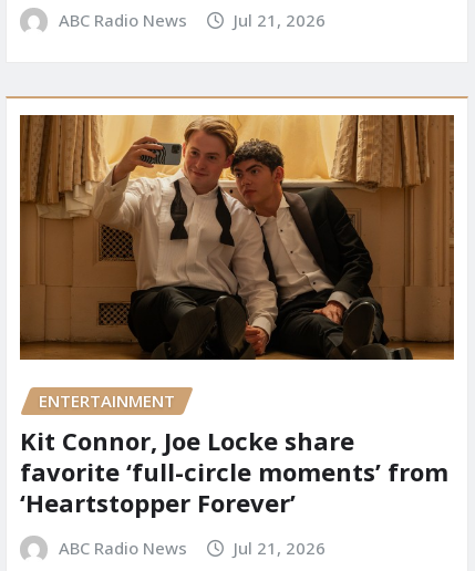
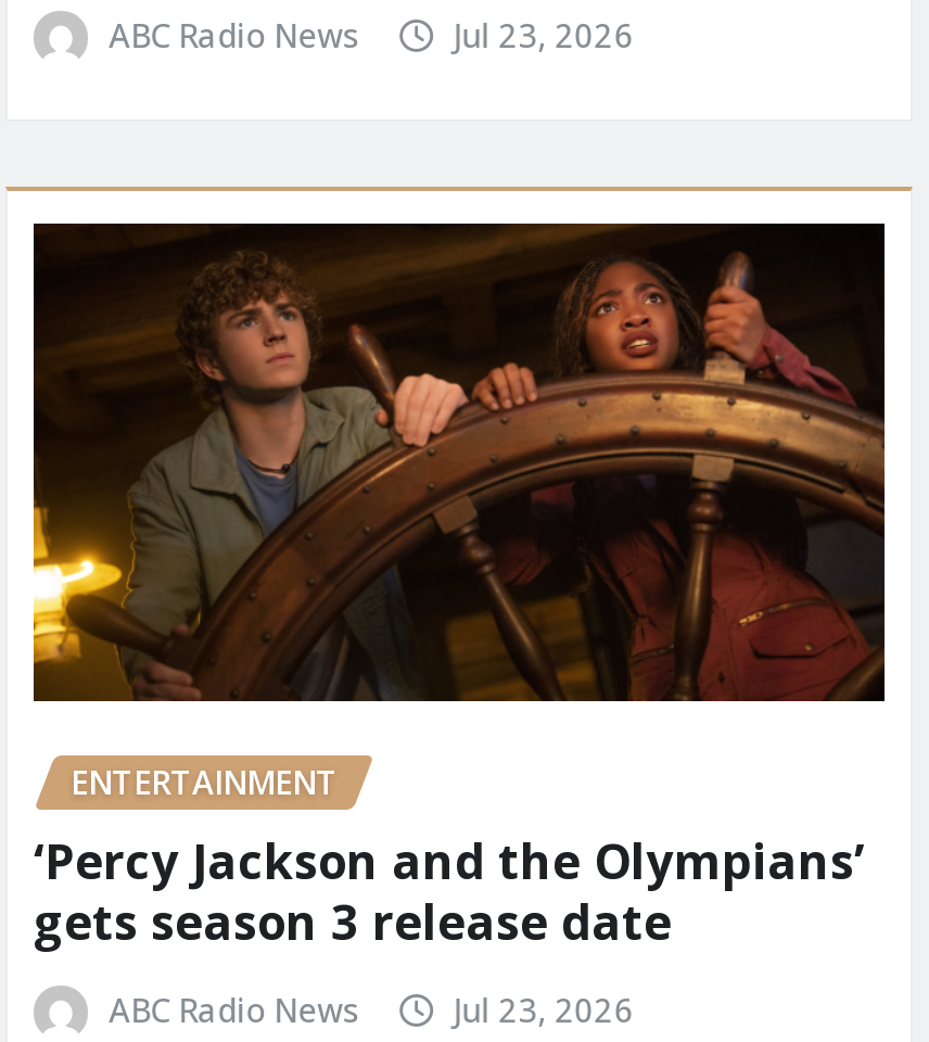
[234,9,326,31] Jul 21, 2026 -> [453,13,633,56] Jul 23, 2026
[19,114,455,361] [image] -> [31,221,887,703] [image]
[20,424,448,519] Kit Connor, Joe Locke share | favorite ‘full-circle moments’ from | ‘Heartstopper Forever’ -> [34,828,865,953] ‘Percy Jackson and the Olympians’ | gets season 3 release date
[234,537,326,559] Jul 21, 2026 -> [453,988,633,1032] Jul 23, 2026

